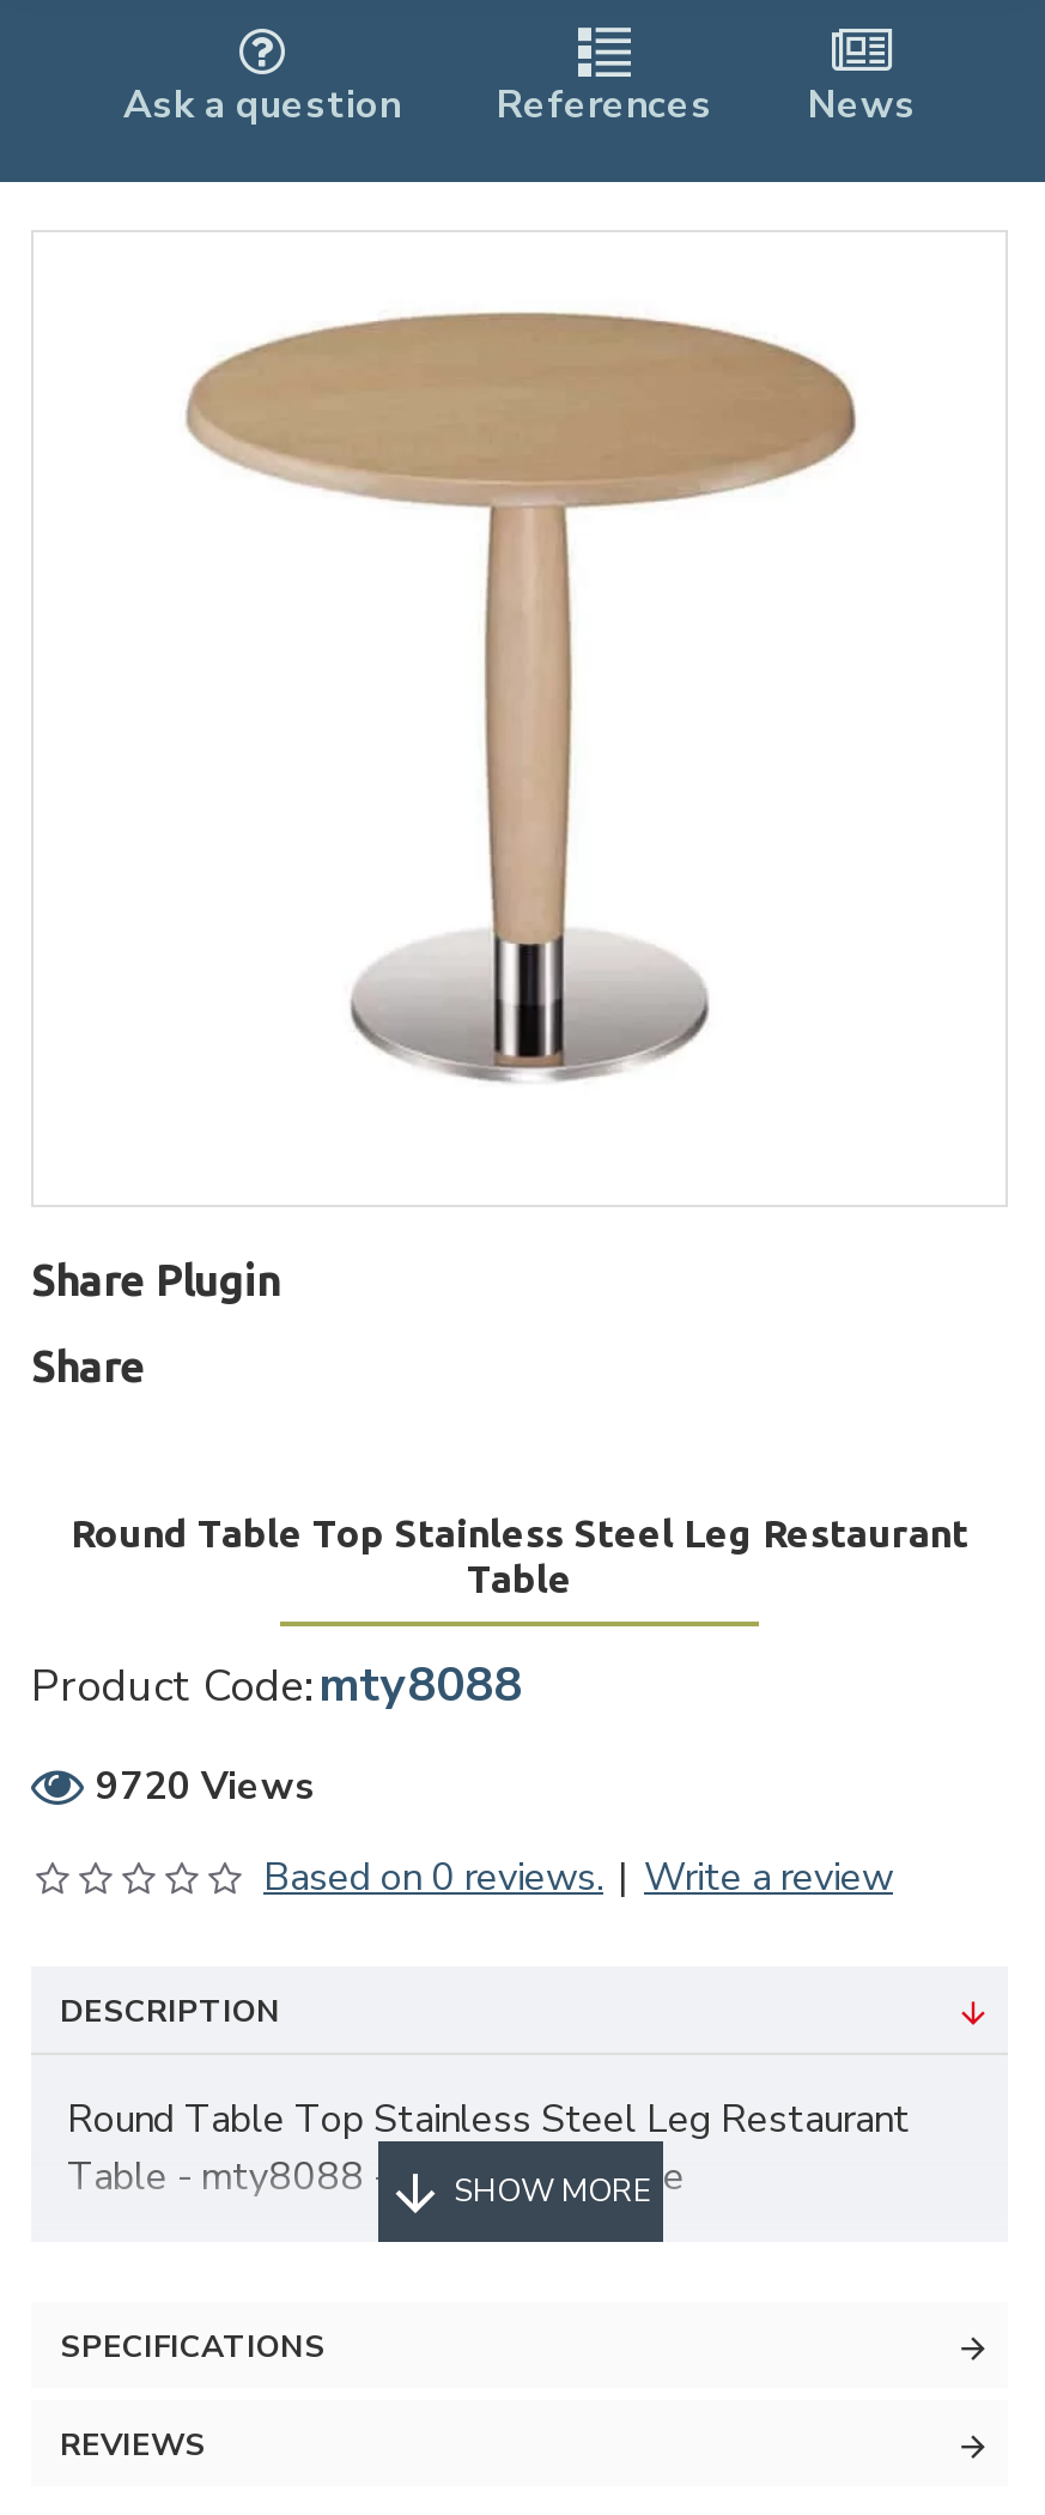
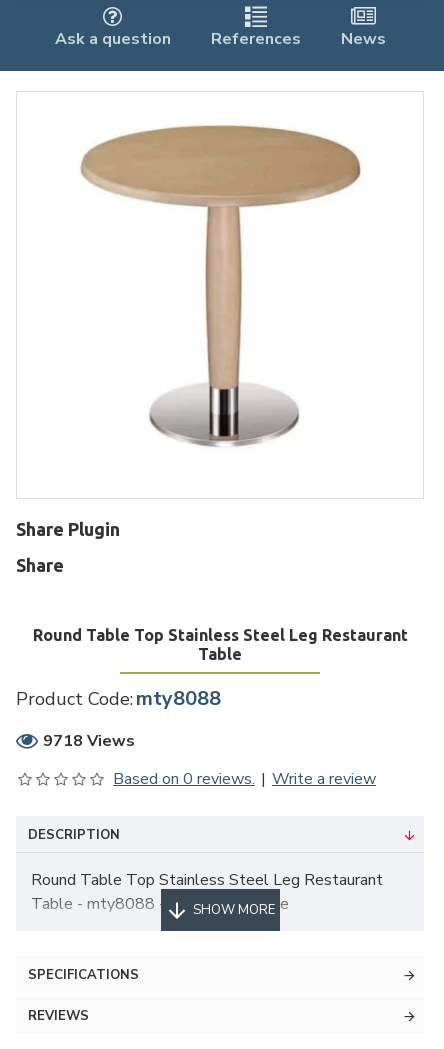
[96,1759,316,1812] 9720 Views -> [43,729,135,751] 9718 Views

